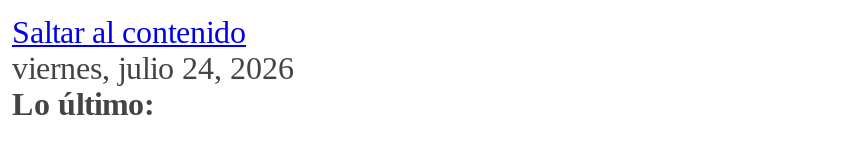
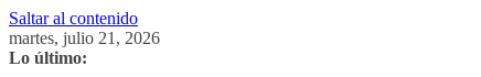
[12,51,294,85] viernes, julio 24, 2026 -> [9,29,160,47] martes, julio 21, 2026

